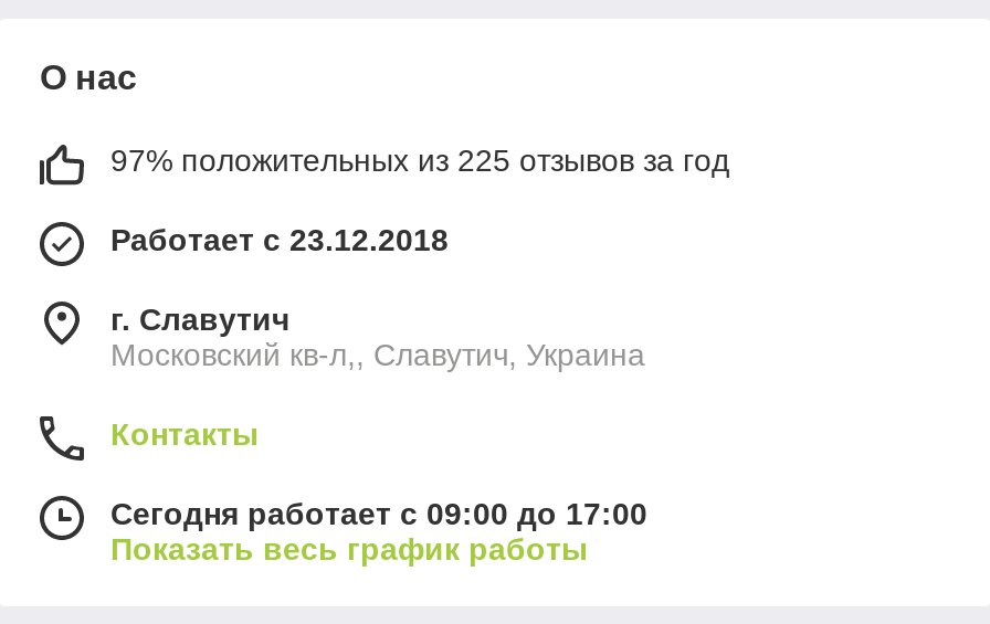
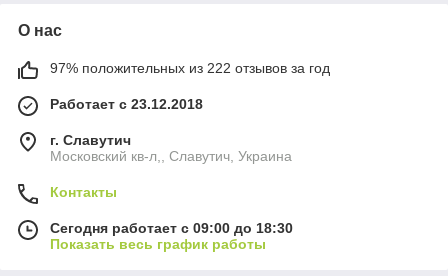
[110,142,729,177] 97% положительных из 225 отзывов за год -> [50,60,330,76] 97% положительных из 222 отзывов за год
[110,495,647,531] Сегодня работает с 09:00 до 17:00 -> [50,220,293,236] Сегодня работает с 09:00 до 18:30

